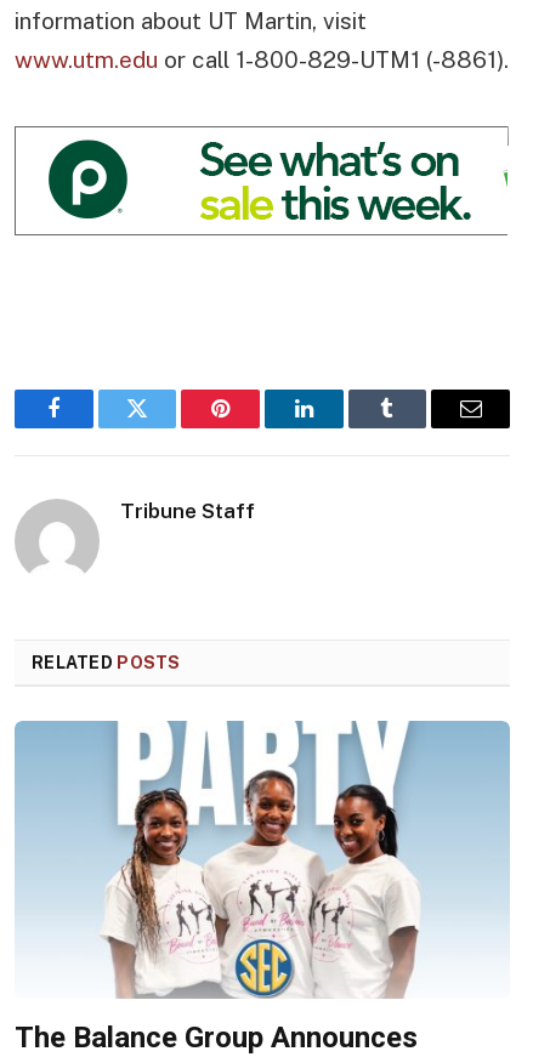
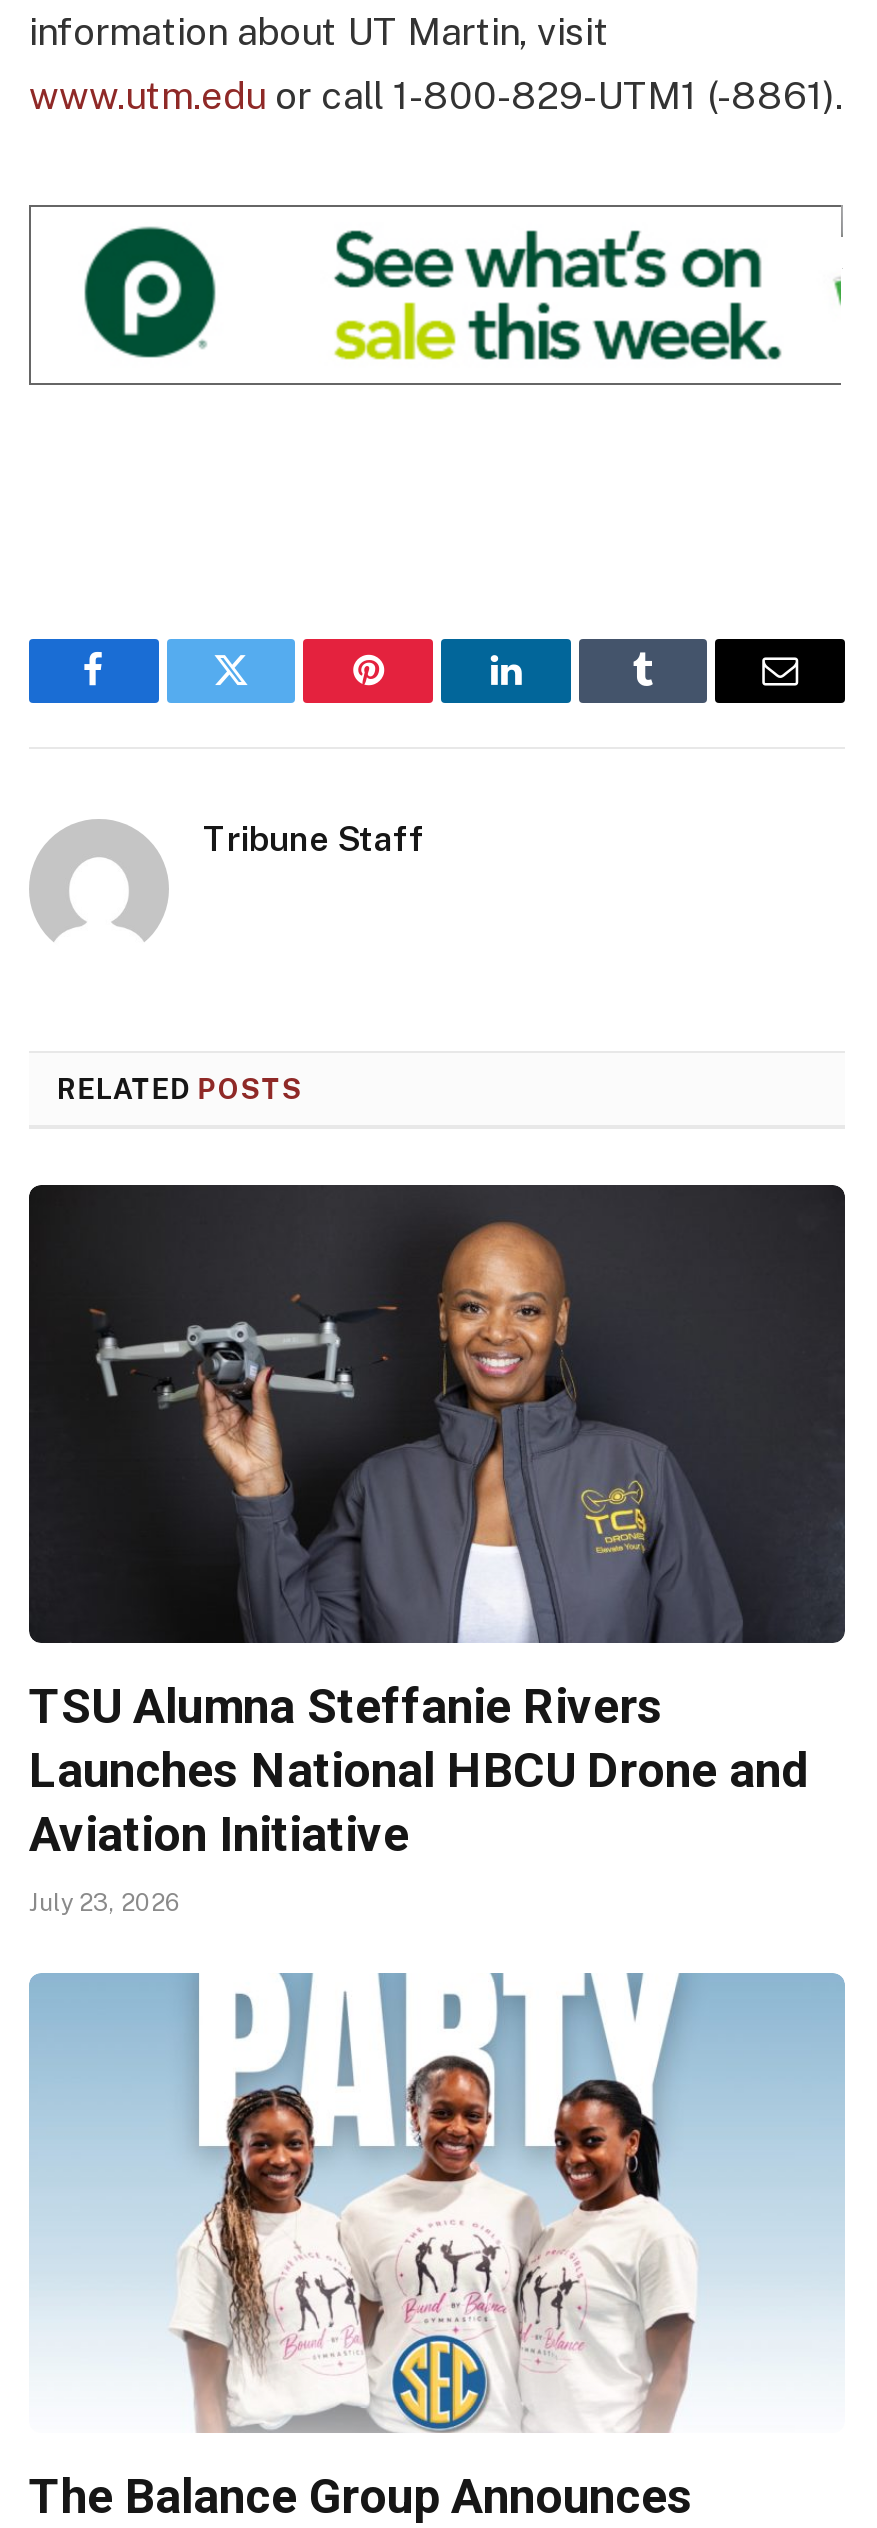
none -> [27,1183,847,1917] [image] | TSU Alumna Steffanie Rivers | Launches National HBCU Drone and | Aviation Initiative | July 23, 2026

